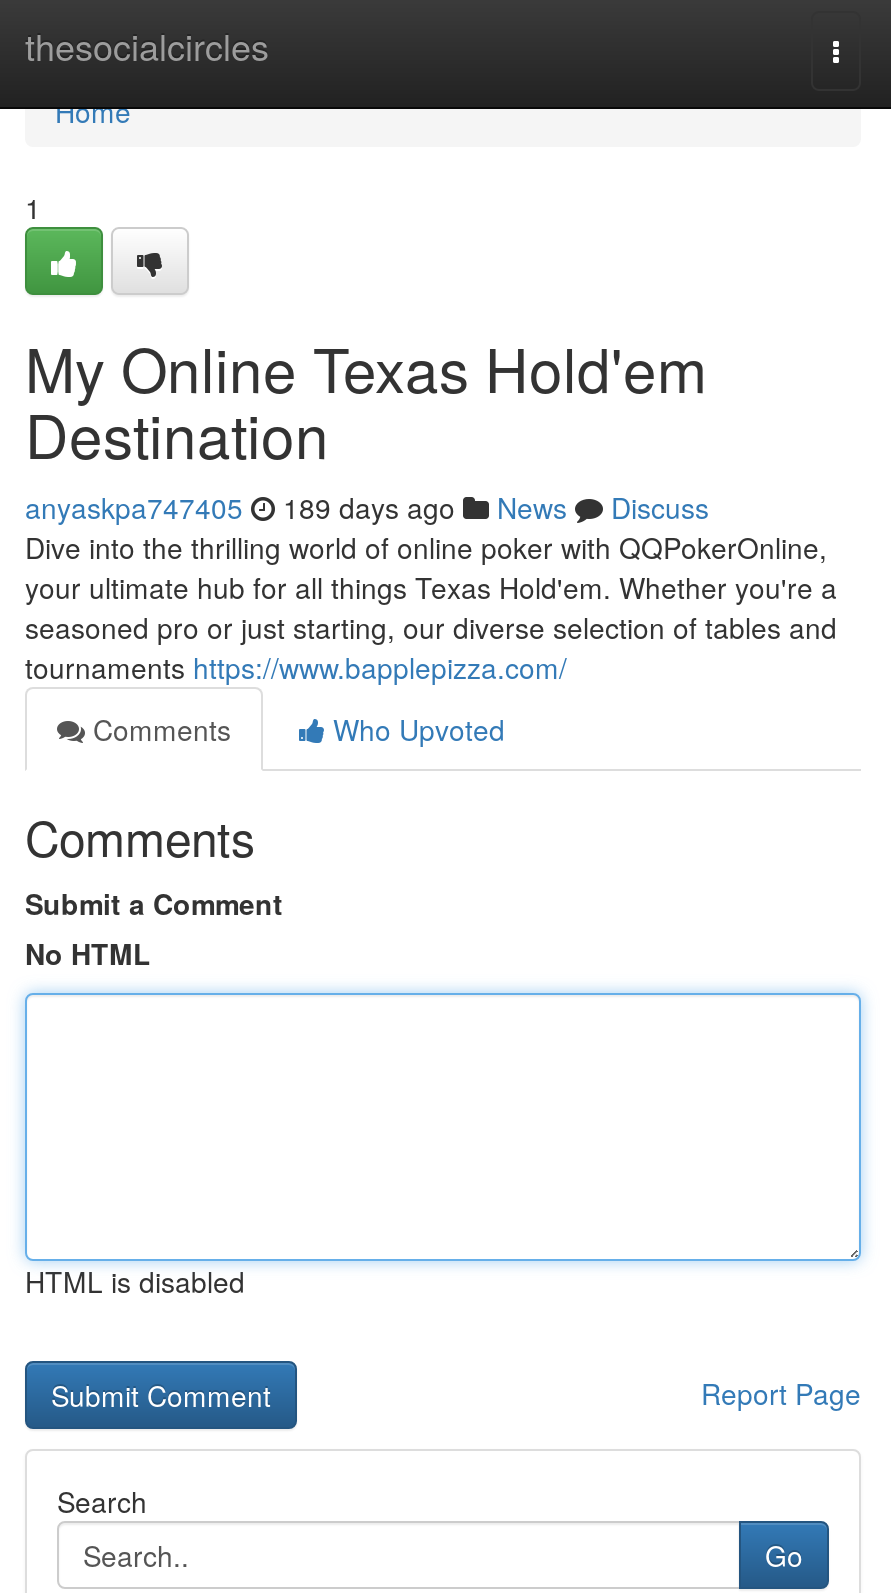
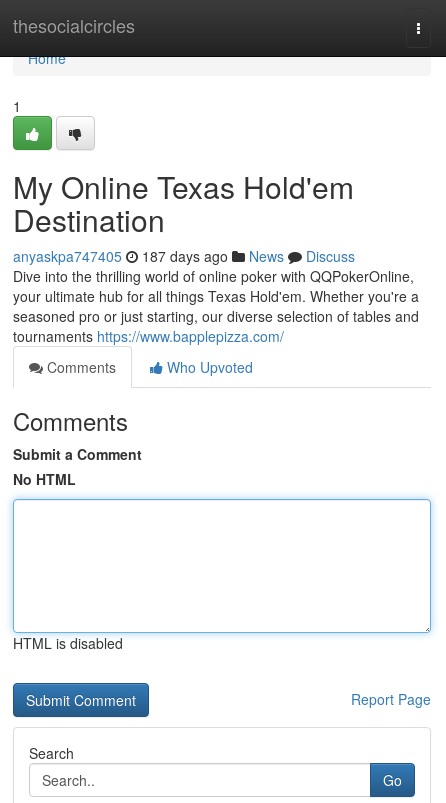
[25,487,709,527] anyaskpa747405 189 days ago News Discuss -> [13,246,355,266] anyaskpa747405 187 days ago News Discuss

